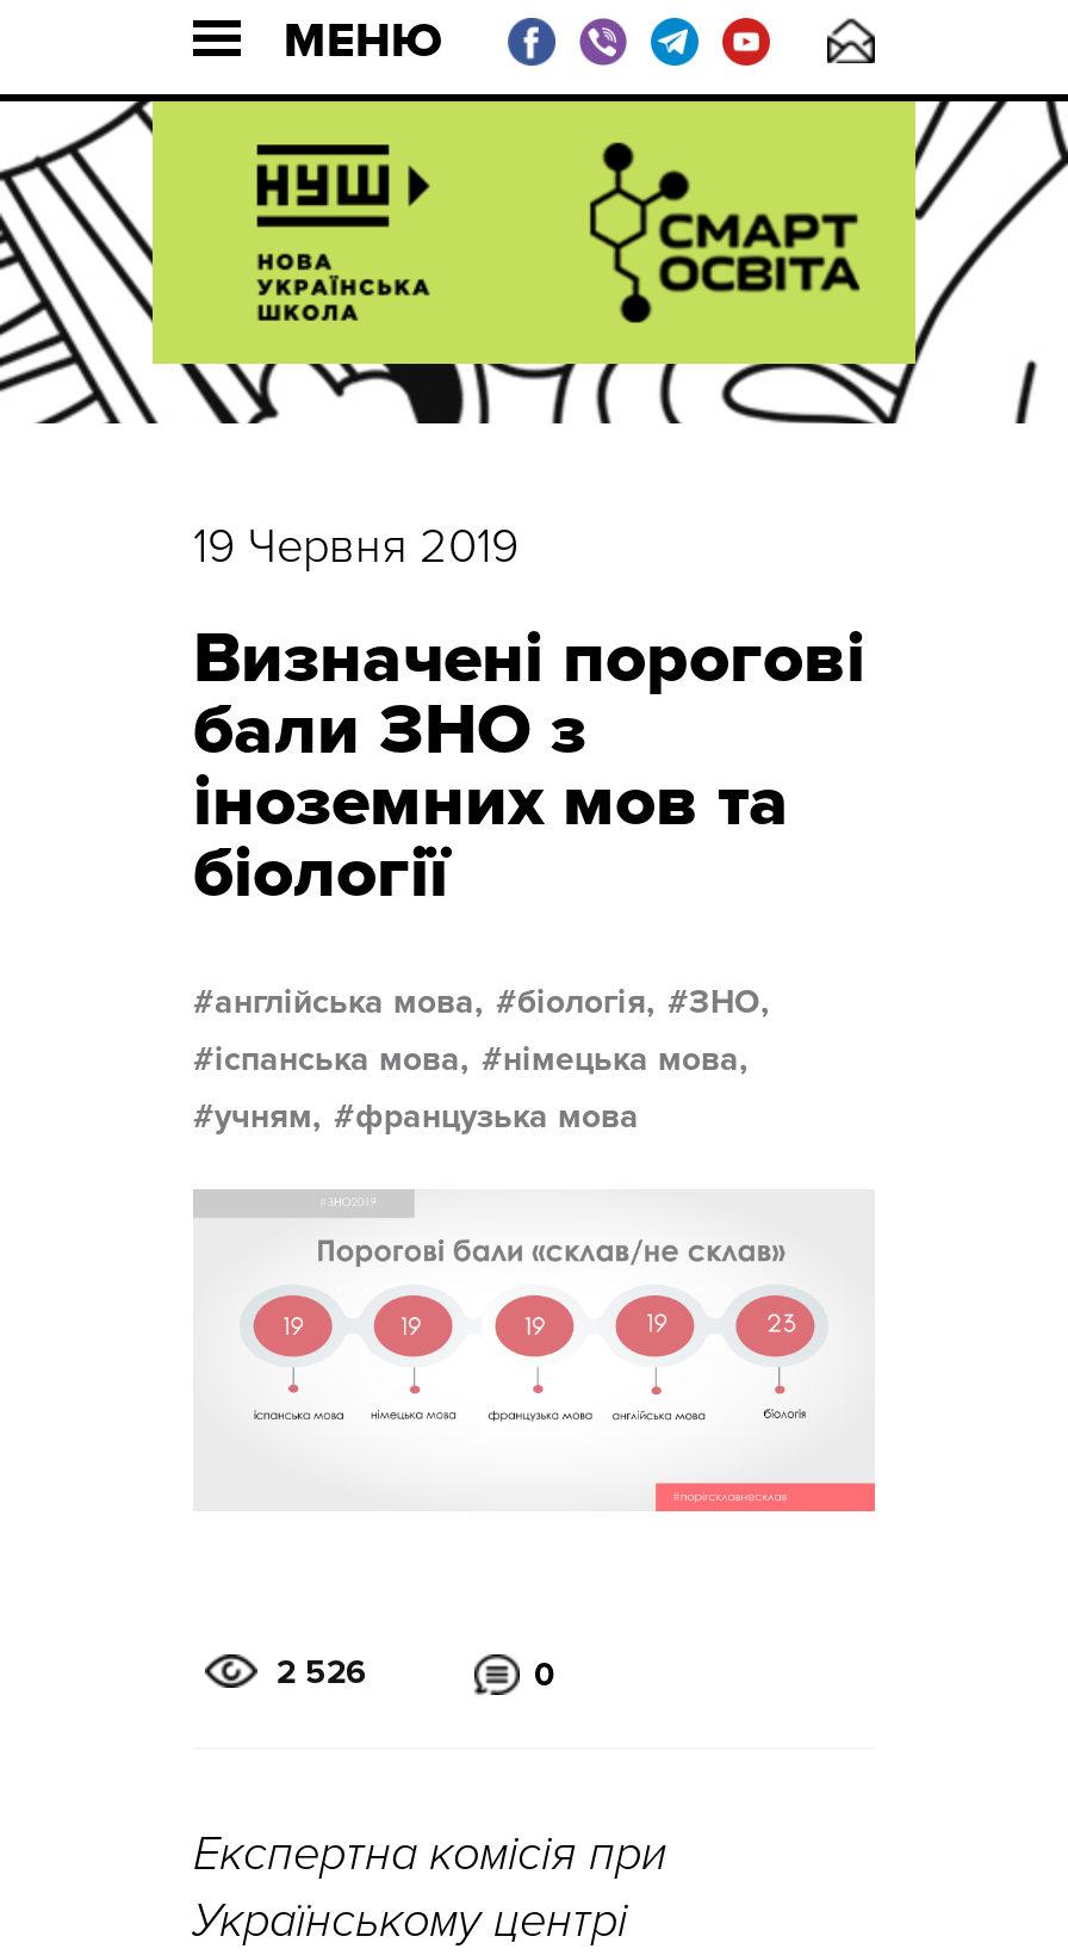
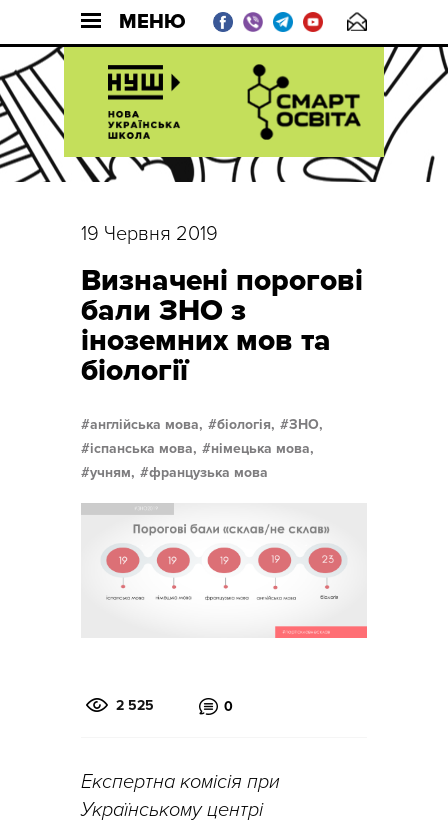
[277,1652,367,1693] 2 526 -> [116,697,154,714] 2 525

